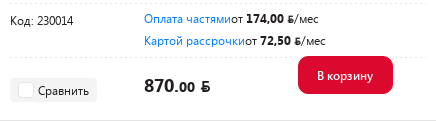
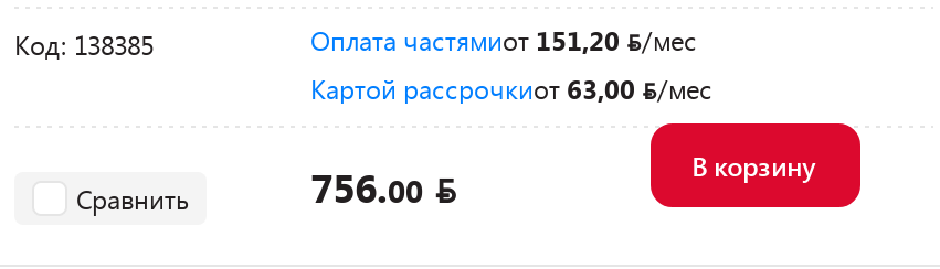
[10,10,284,28] Код: 230014 | Оплата частямиот 174,00 -> [14,23,620,62] Код: 138385 | Оплата частямиот 151,20
[144,32,291,48] Картой рассрочкиот 72,50 -> [310,71,635,106] Картой рассрочкиот 63,00
[144,73,195,97] 870.00 -> [310,161,423,213] 756.00

